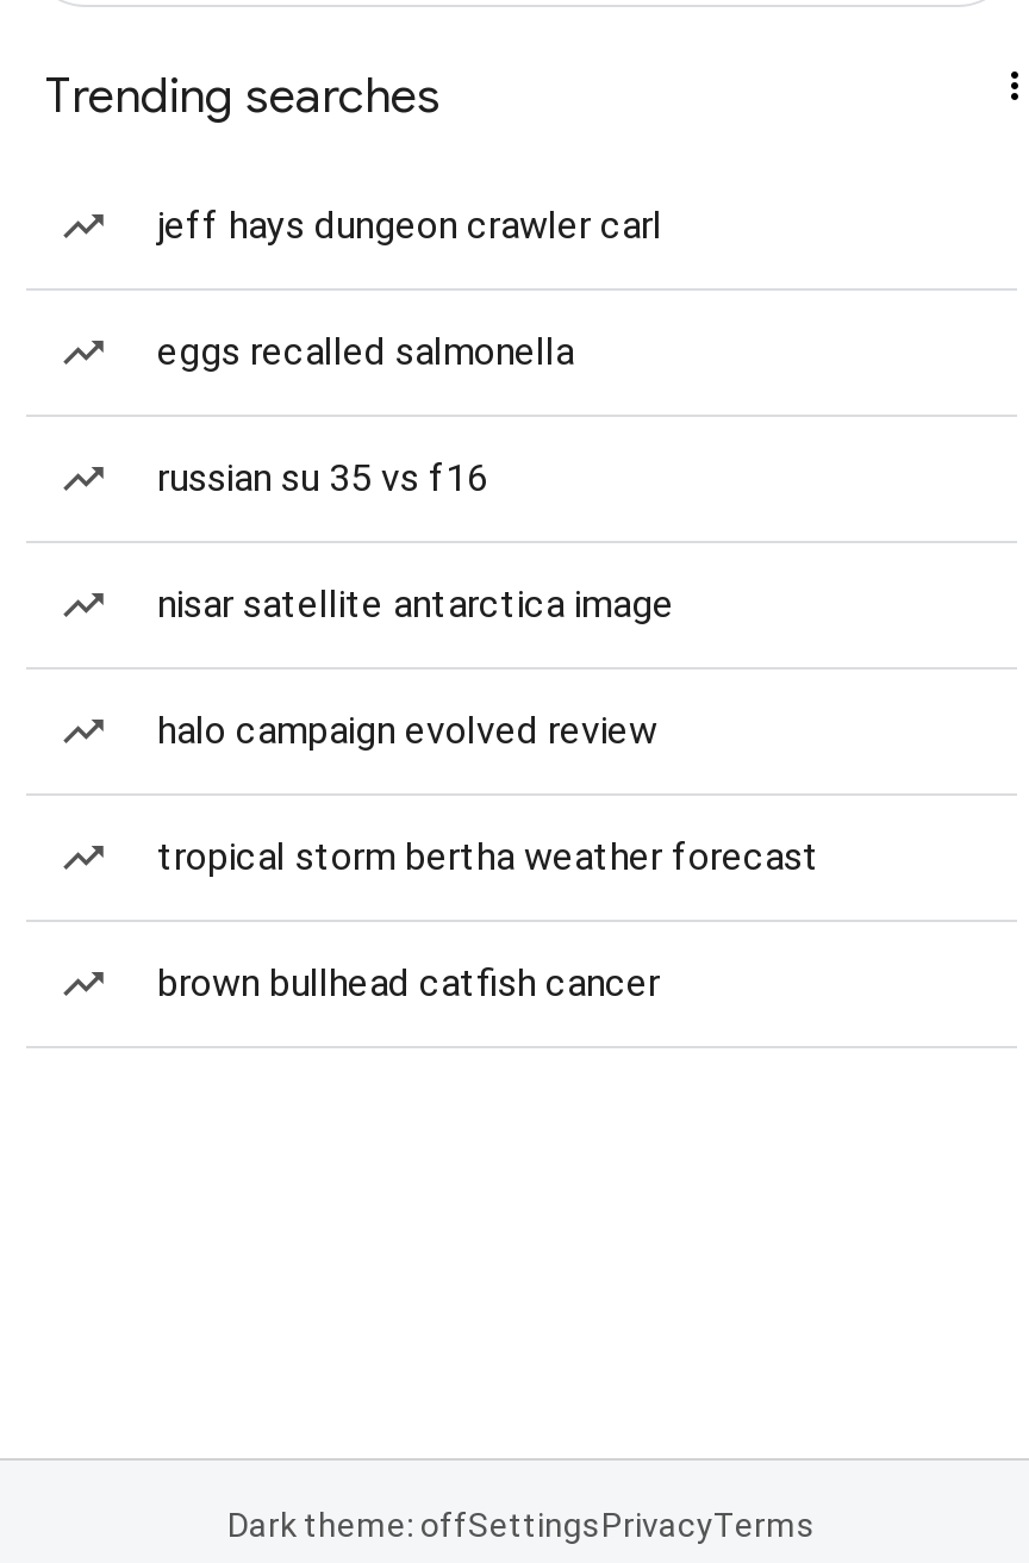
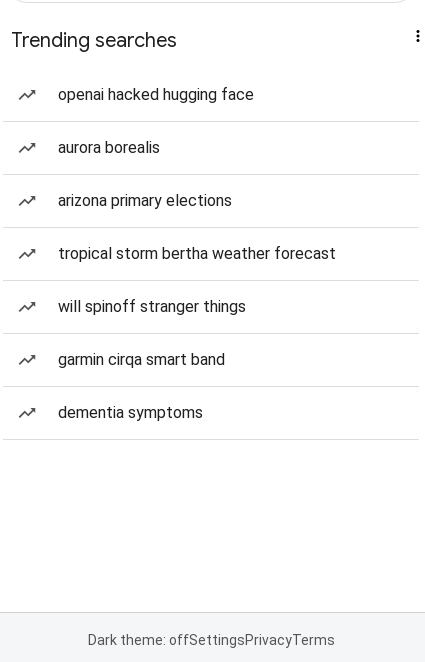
[157,203,674,753] jeff hays dungeon crawler carl | eggs recalled salmonella | russian su 35 vs f16 | nisar satellite antarctica image | halo campaign evolved review -> [58,85,254,210] openai hacked hugging face | aurora borealis | arizona primary elections
moved [157,834,819,879] -> [58,244,336,263]: tropical storm bertha weather forecast
[157,960,660,1005] brown bullhead catfish cancer -> [58,297,246,422] will spinoff stranger things | garmin cirqa smart band | dementia symptoms

